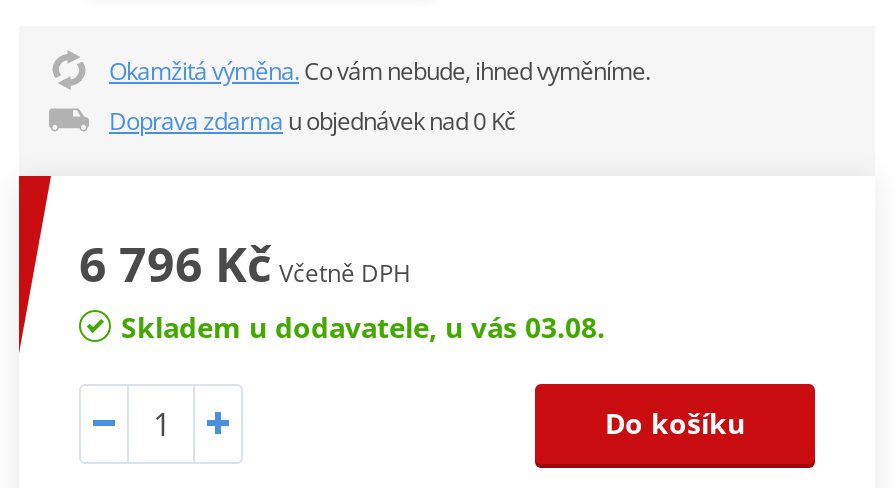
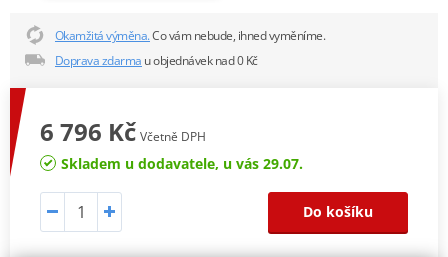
[121,308,605,346] Skladem u dodavatele, u vás 03.08. -> [61,154,303,173] Skladem u dodavatele, u vás 29.07.

